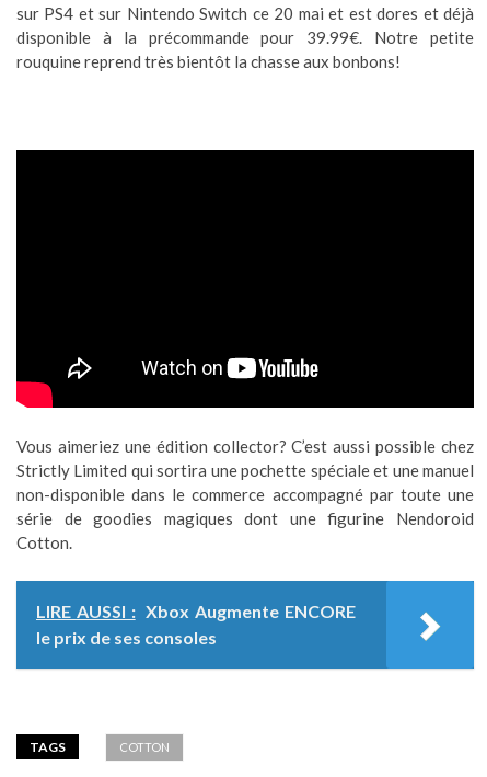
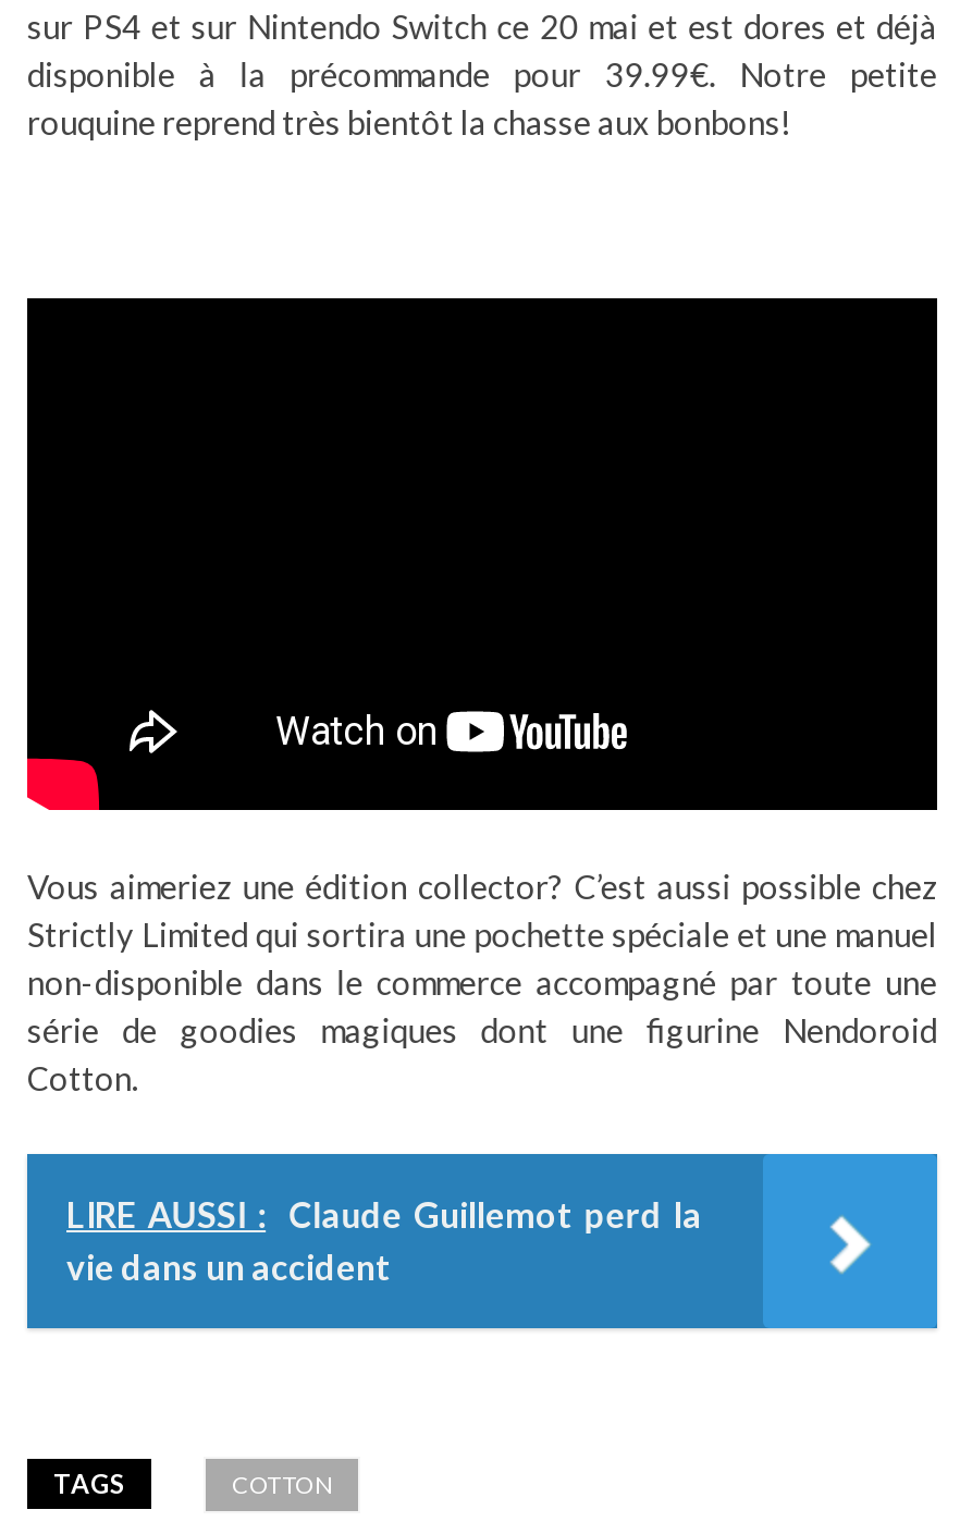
[36,601,356,648] LIRE AUSSI : Xbox Augmente ENCORE | le prix de ses consoles -> [66,1194,702,1287] LIRE AUSSI : Claude Guillemot perd la | vie dans un accident

